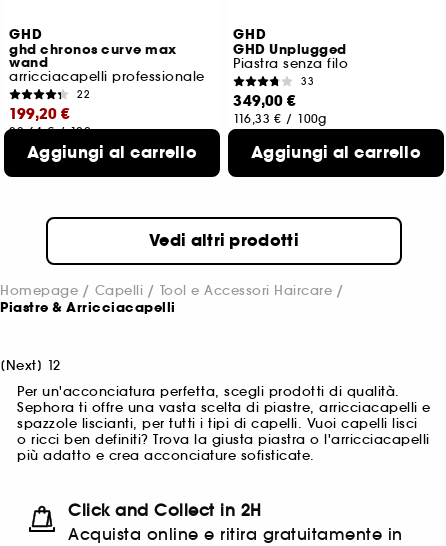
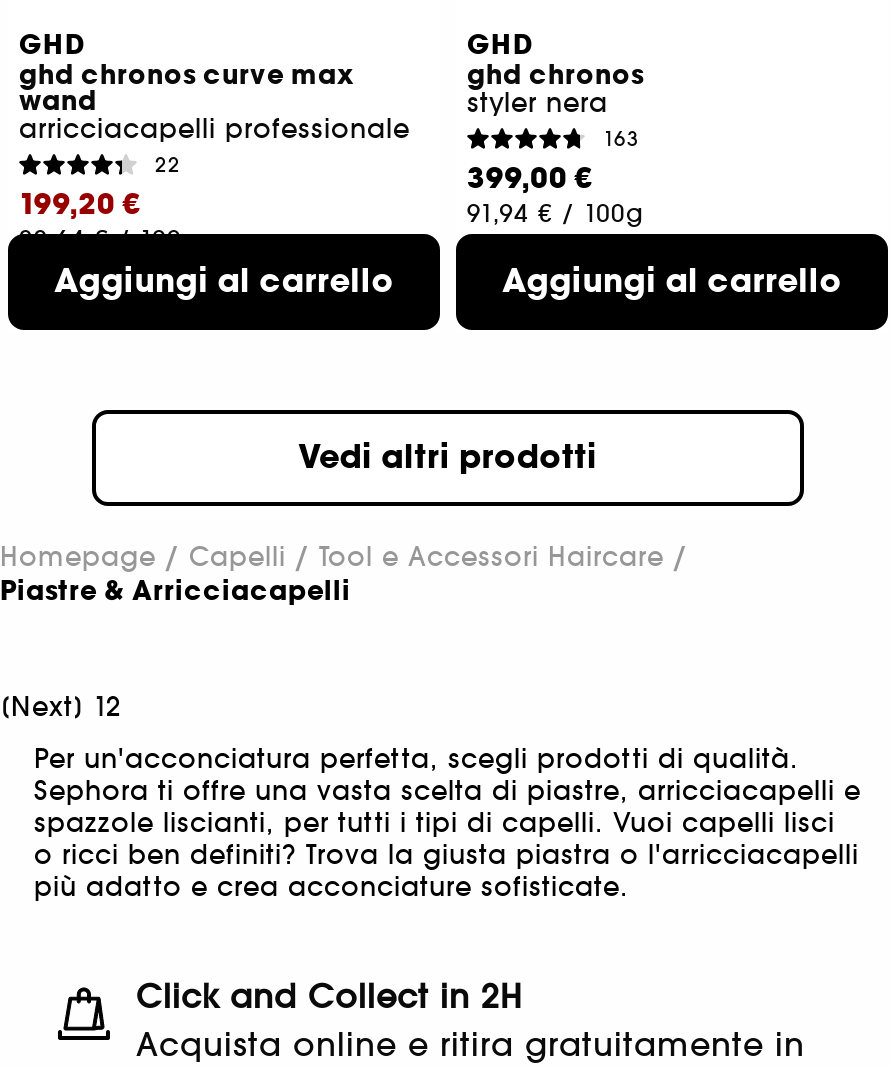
[233,41,348,126] GHD Unplugged | Piastra senza filo | 33 | 349,00 € | 116,33 € / 100g -> [467,58,644,228] ghd chronos | styler nera | 163 | 399,00 € | 91,94 € / 100g

